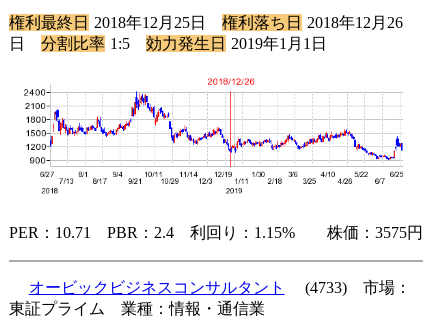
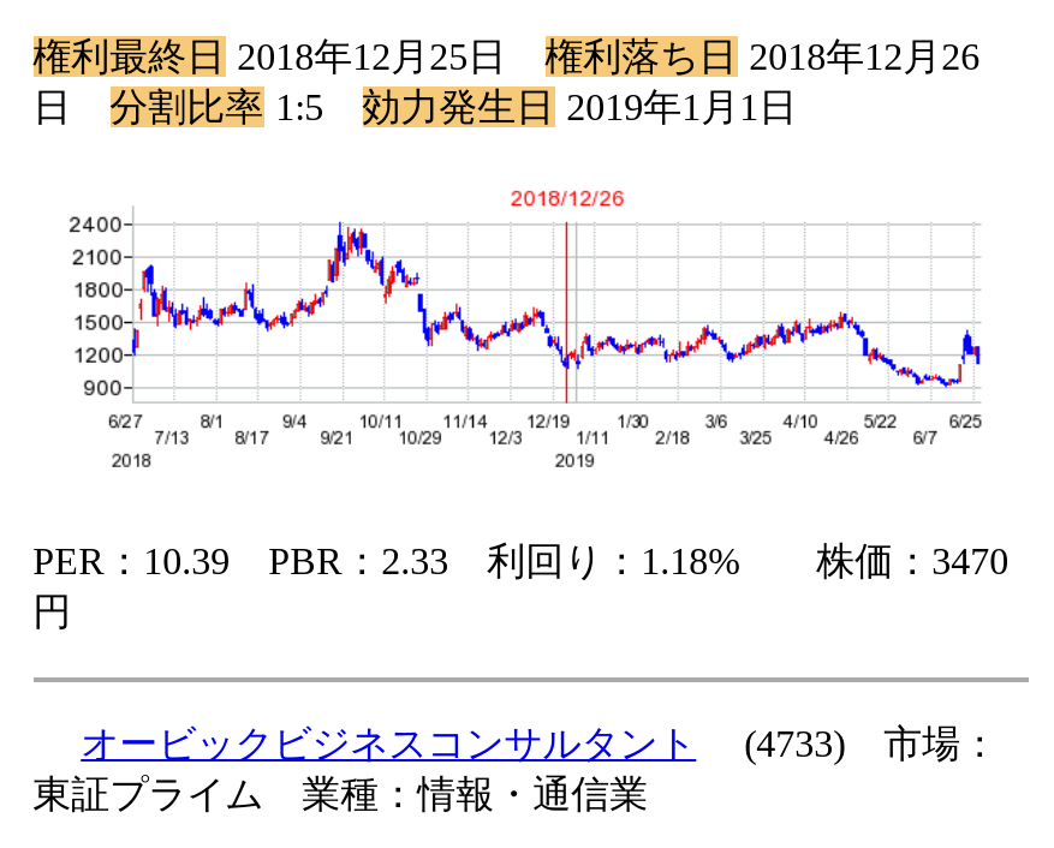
[9,224,423,241] PER：10.71 PBR：2.4 利回り：1.15% 株価：3575円 -> [33,541,1009,633] PER：10.39 PBR：2.33 利回り：1.18% 株価：3470 | 円

